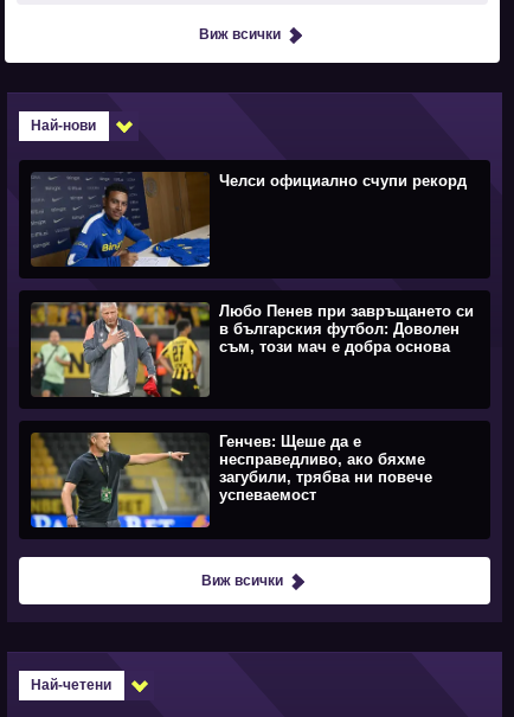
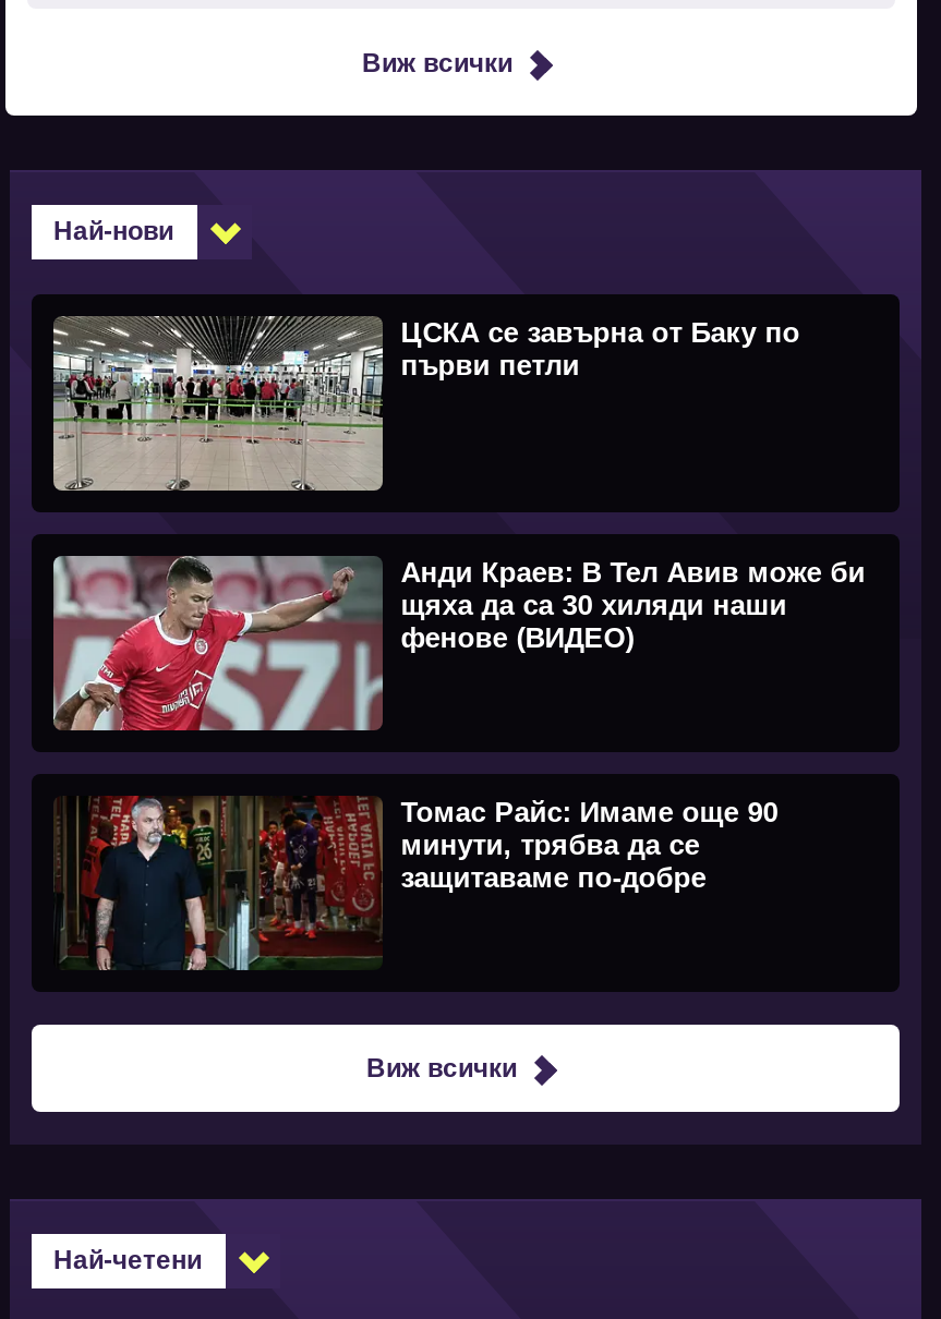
[31,172,467,268] [image] | Челси официално счупи рекорд -> [51,314,800,493] [image] | ЦСКА се завърна от Баку по | първи петли
[31,302,474,398] [image] | Любо Пенев при завръщането си | в българския футбол: Доволен | съм, този мач е добра основа -> [51,556,865,733] [image] | Анди Краев: В Тел Авив може би | щяха да са 30 хиляди наши | фенове (ВИДЕО)
[30,431,433,529] [image] | Генчев: Щеше да е | несправедливо, ако бяхме | загубили, трябва ни повече | успеваемост -> [53,796,778,972] [image] | Томас Райс: Имаме още 90 | минути, трябва да се | защитаваме по-добре

